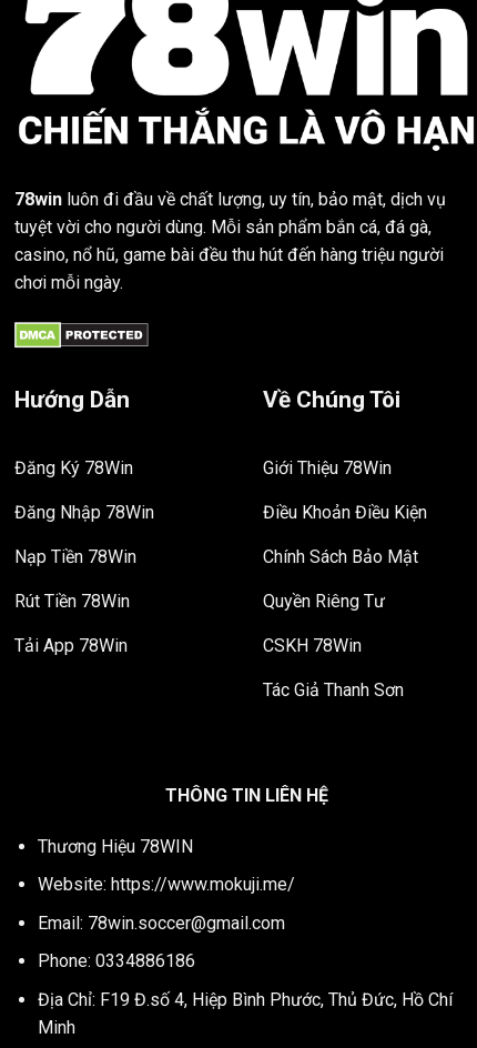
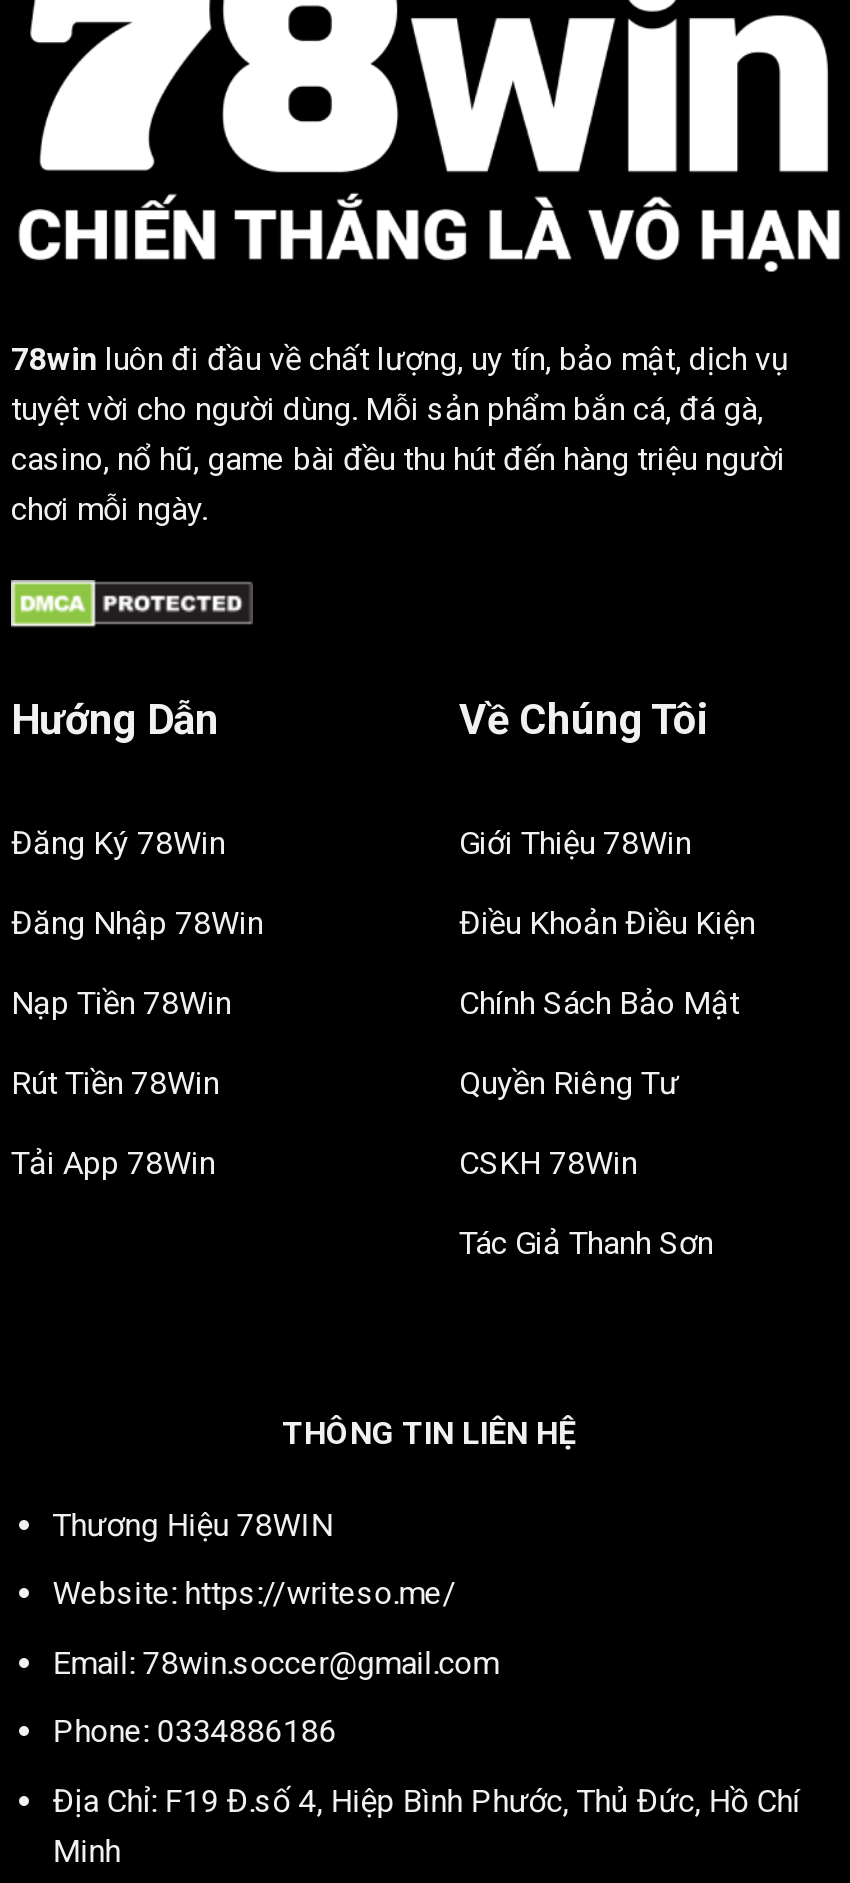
[37,874,295,895] Website: https://www.mokuji.me/ -> [53,1575,457,1613] Website: https://writeso.me/

